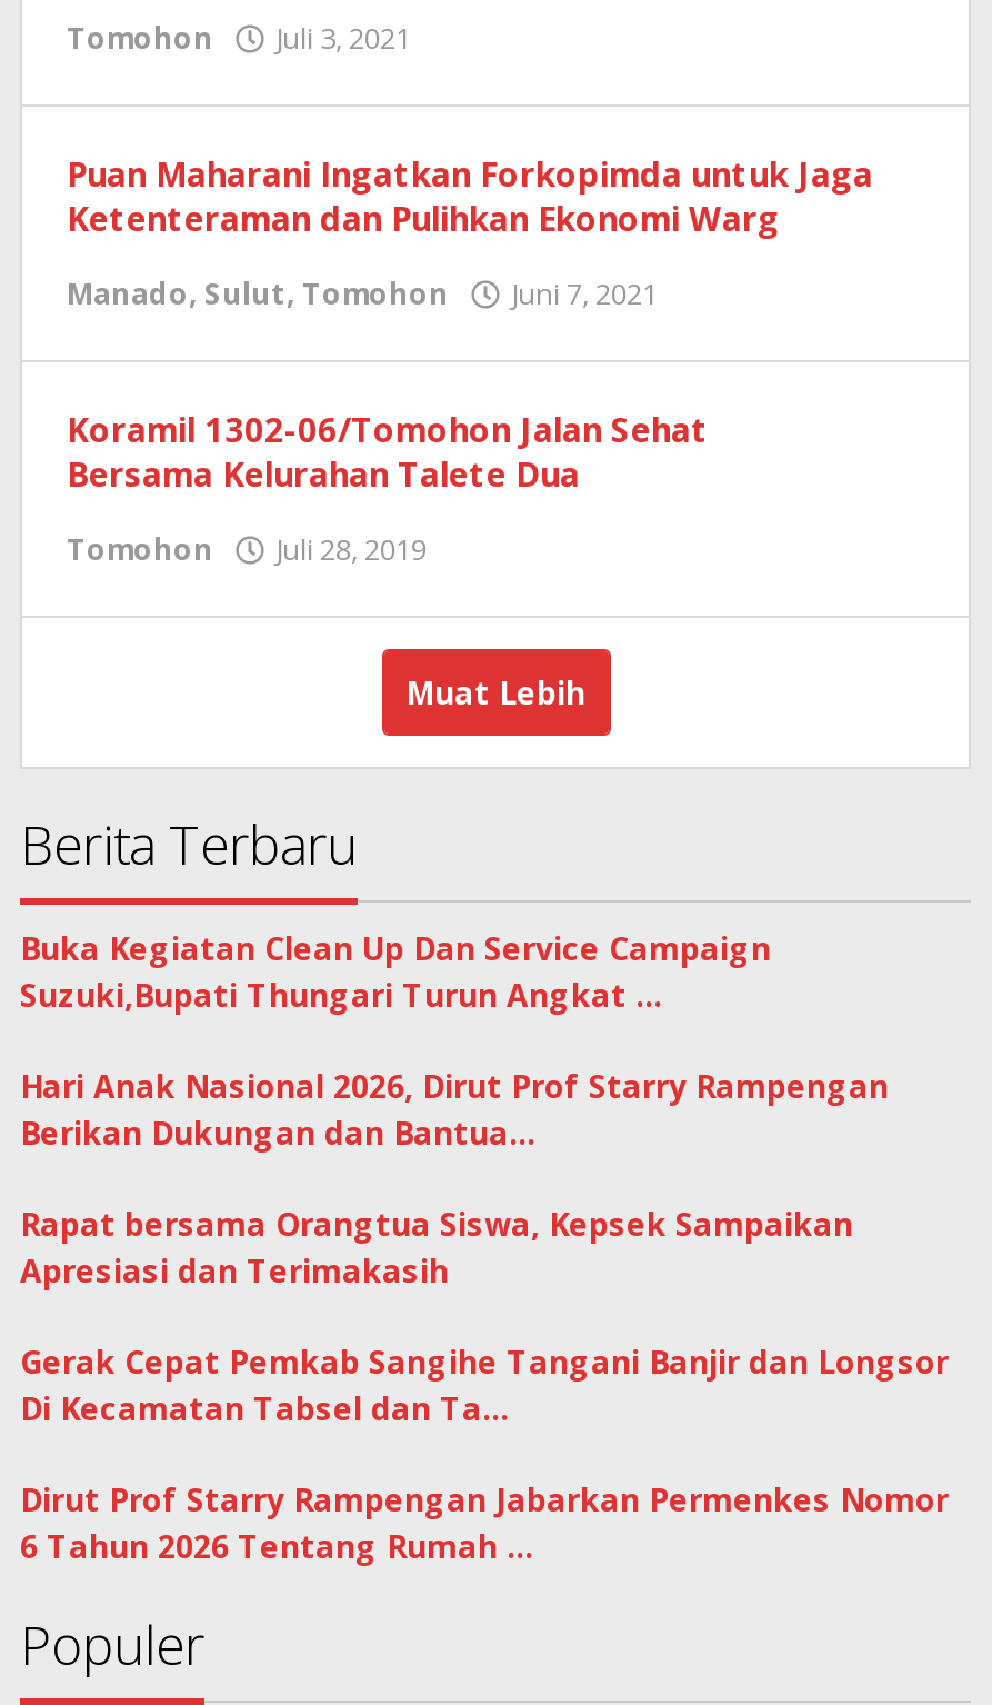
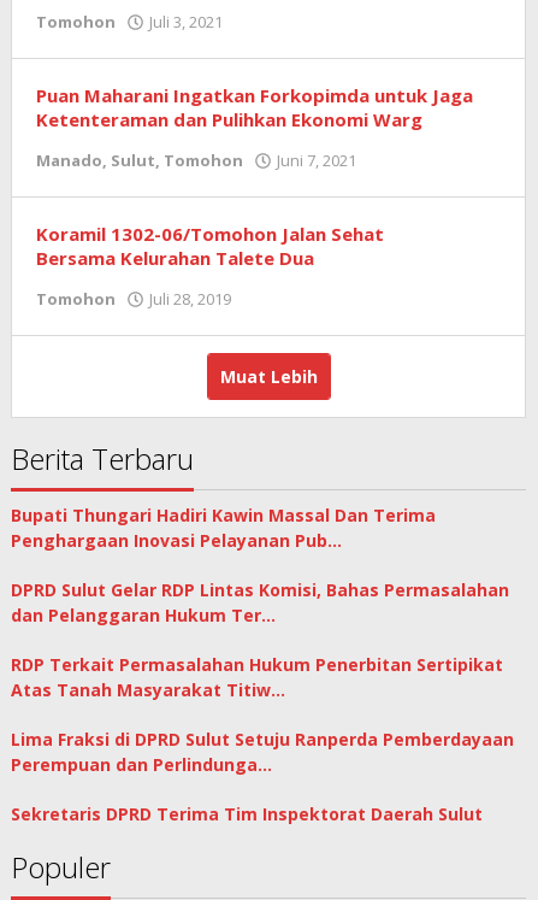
[20,927,771,1015] Buka Kegiatan Clean Up Dan Service Campaign | Suzuki,Bupati Thungari Turun Angkat … -> [11,503,436,552] Bupati Thungari Hadiri Kawin Massal Dan Terima | Penghargaan Inovasi Pelayanan Pub…
[20,1064,889,1153] Hari Anak Nasional 2026, Dirut Prof Starry Rampengan | Berikan Dukungan dan Bantua… -> [11,578,509,626] DPRD Sulut Gelar RDP Lintas Komisi, Bahas Permasalahan | dan Pelanggaran Hukum Ter…
[20,1202,853,1291] Rapat bersama Orangtua Siswa, Kepsek Sampaikan | Apresiasi dan Terimakasih -> [11,653,503,701] RDP Terkait Permasalahan Hukum Penerbitan Sertipikat | Atas Tanah Masyarakat Titiw…
[20,1340,949,1429] Gerak Cepat Pemkab Sangihe Tangani Banjir dan Longsor | Di Kecamatan Tabsel dan Ta… -> [11,727,514,776] Lima Fraksi di DPRD Sulut Setuju Ranperda Pemberdayaan | Perempuan dan Perlindunga…
[20,1478,949,1567] Dirut Prof Starry Rampengan Jabarkan Permenkes Nomor | 6 Tahun 2026 Tentang Rumah … -> [11,802,483,825] Sekretaris DPRD Terima Tim Inspektorat Daerah Sulut

